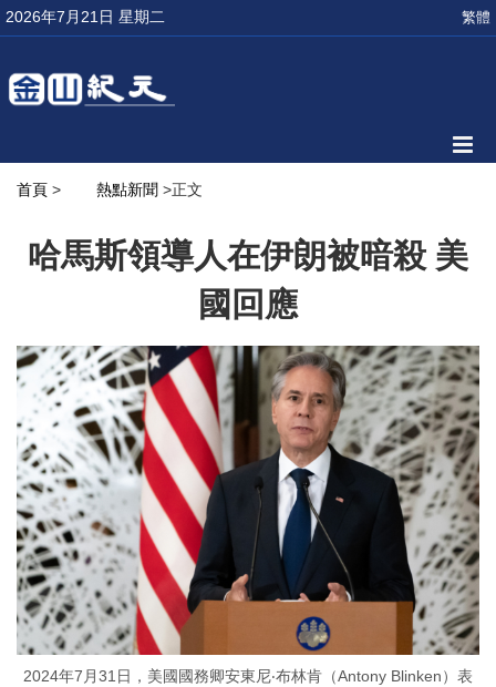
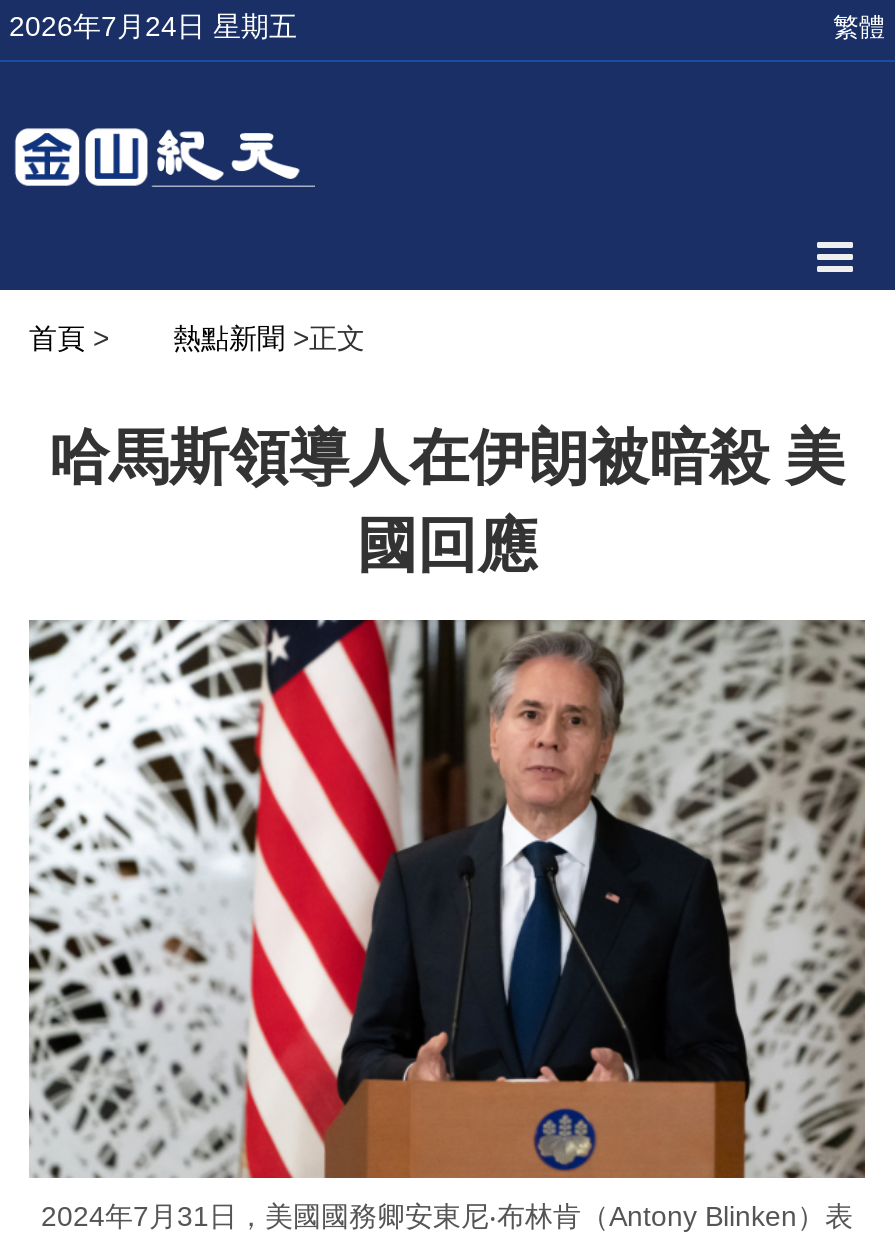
[6,8,165,25] 2026年7月21日 星期二 -> [9,10,297,42] 2026年7月24日 星期五

